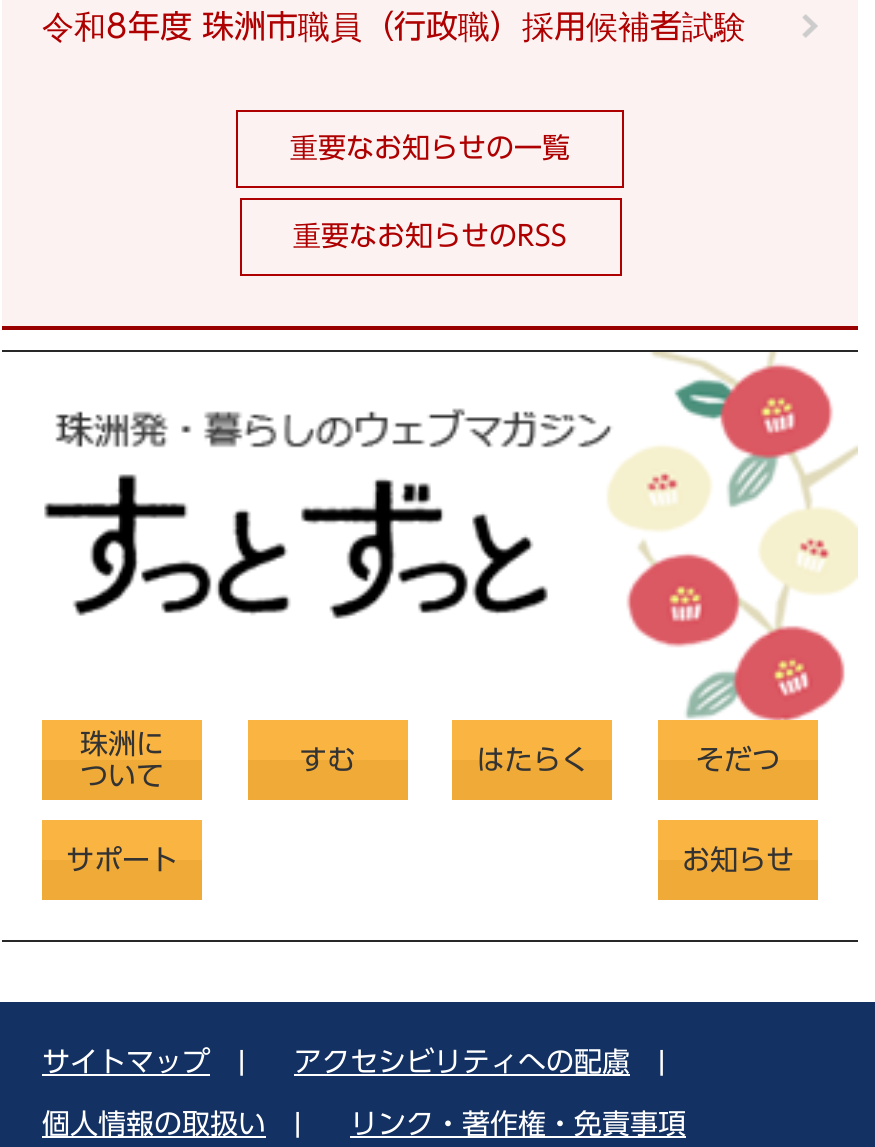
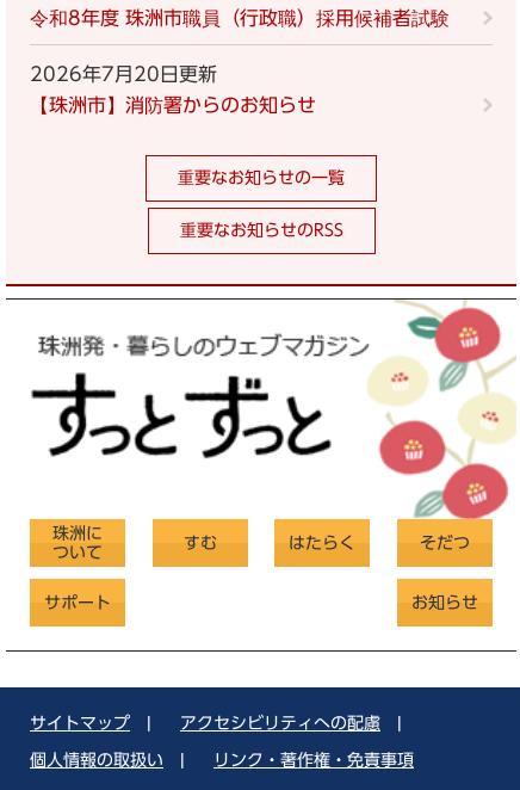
none -> [30,64,316,115] 2026年7月20日更新 | 【珠洲市】消防署からのお知らせ

